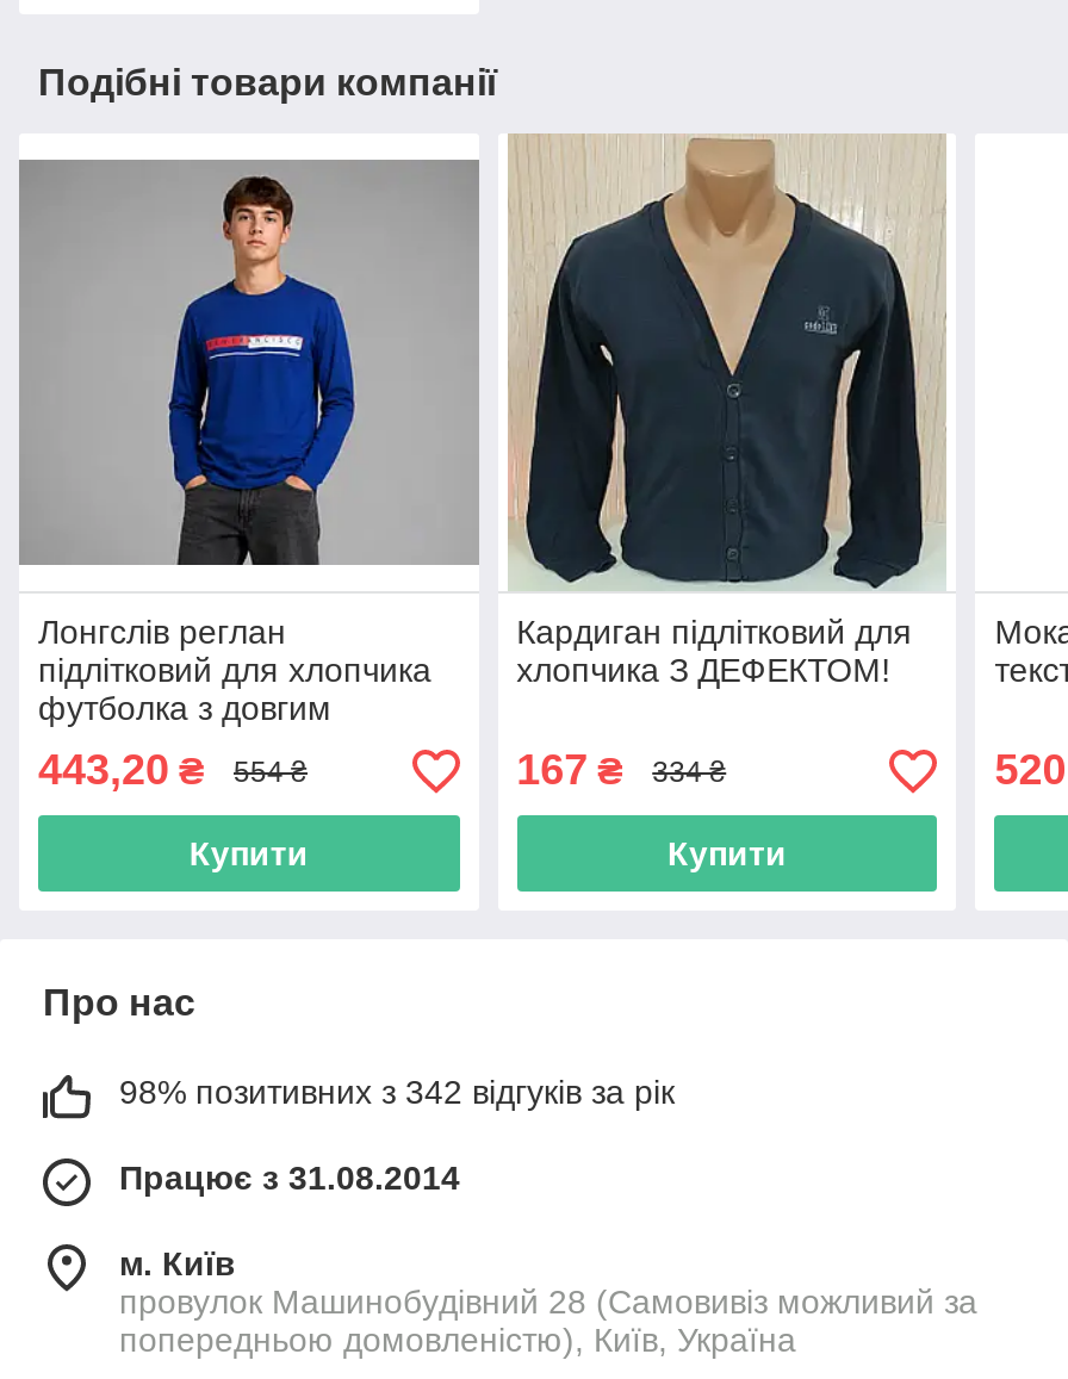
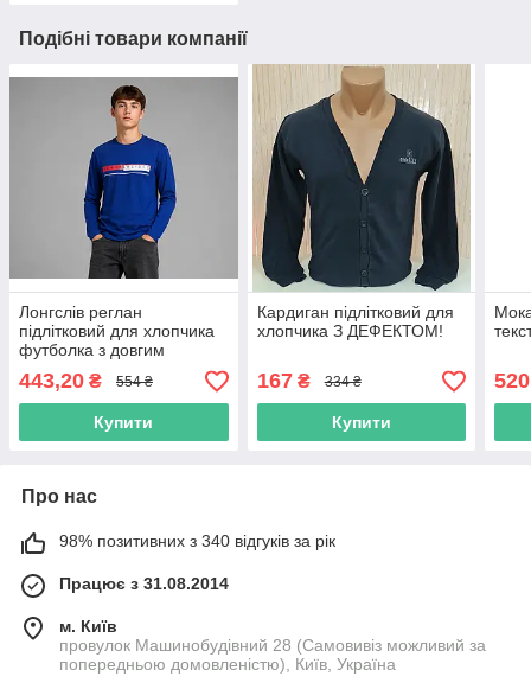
[119,1074,675,1112] 98% позитивних з 342 відгуків за рік -> [59,532,335,551] 98% позитивних з 340 відгуків за рік

